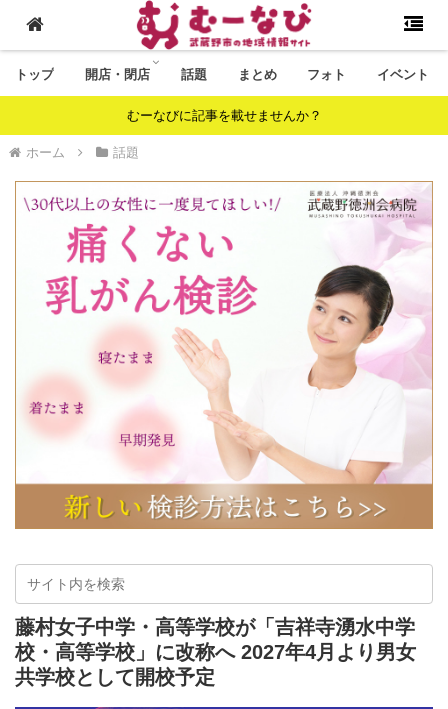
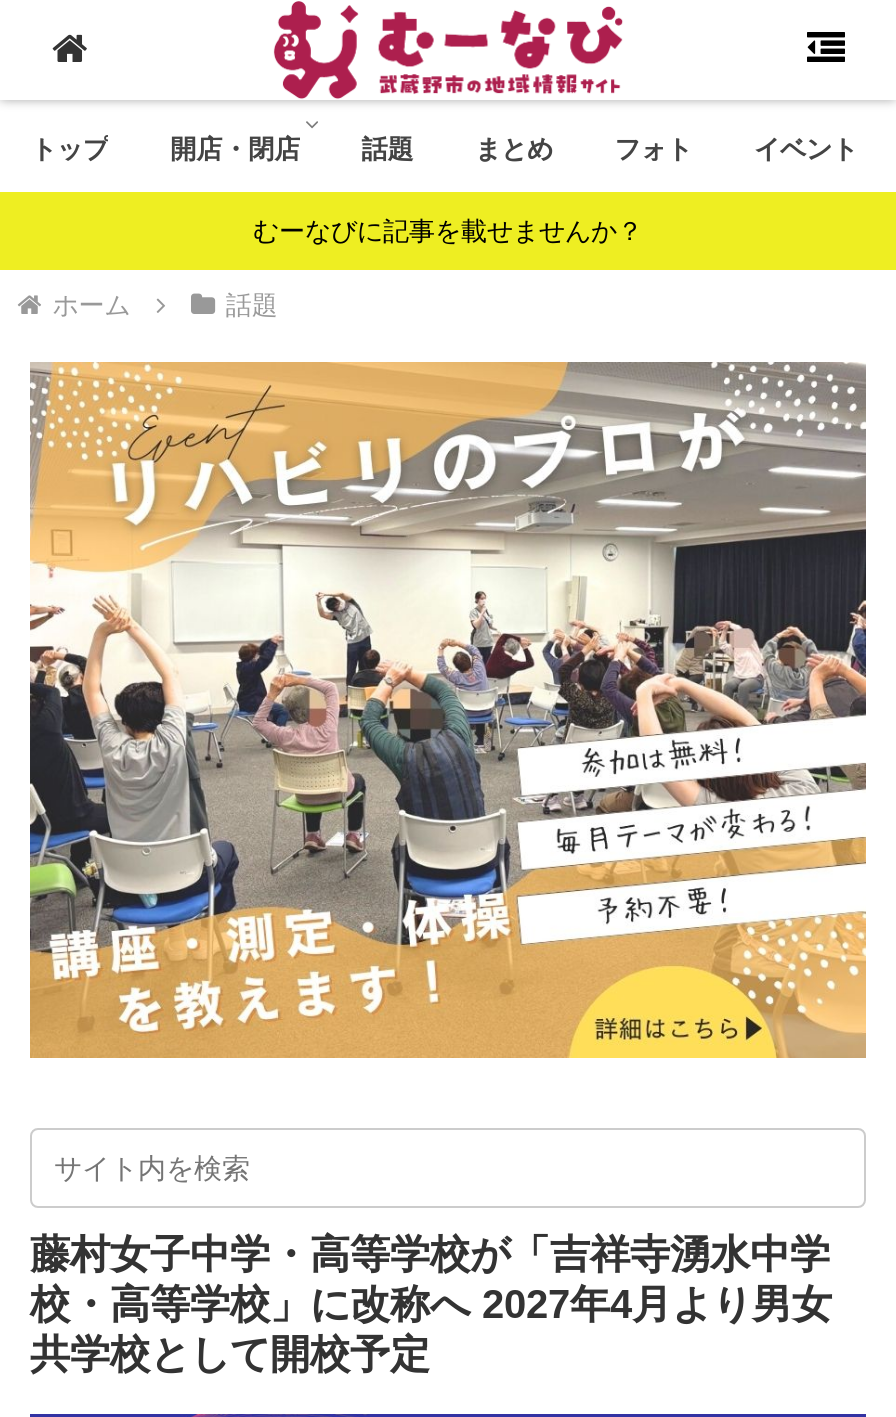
[14,180,434,530] [image] -> [28,362,868,1058] [image]

